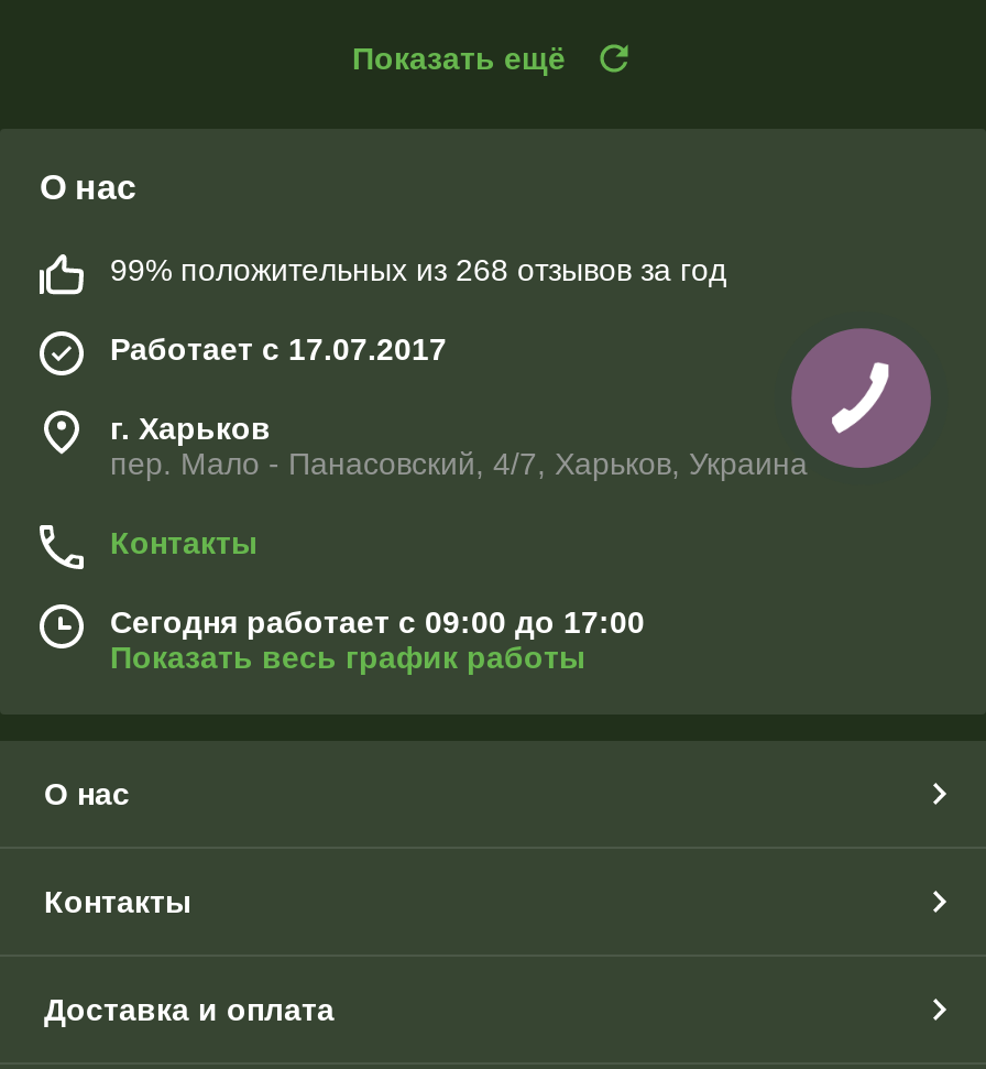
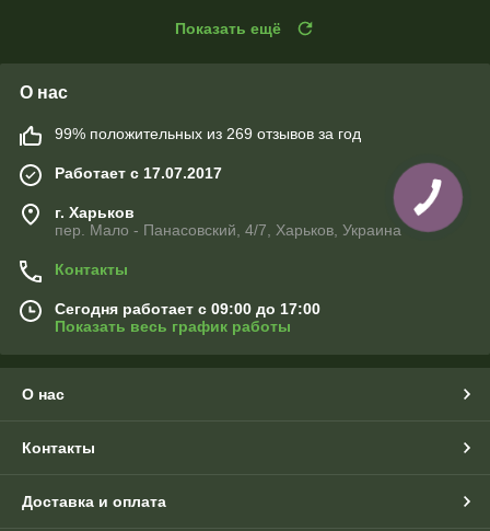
[110,252,726,287] 99% положительных из 268 отзывов за год -> [55,125,361,142] 99% положительных из 269 отзывов за год

